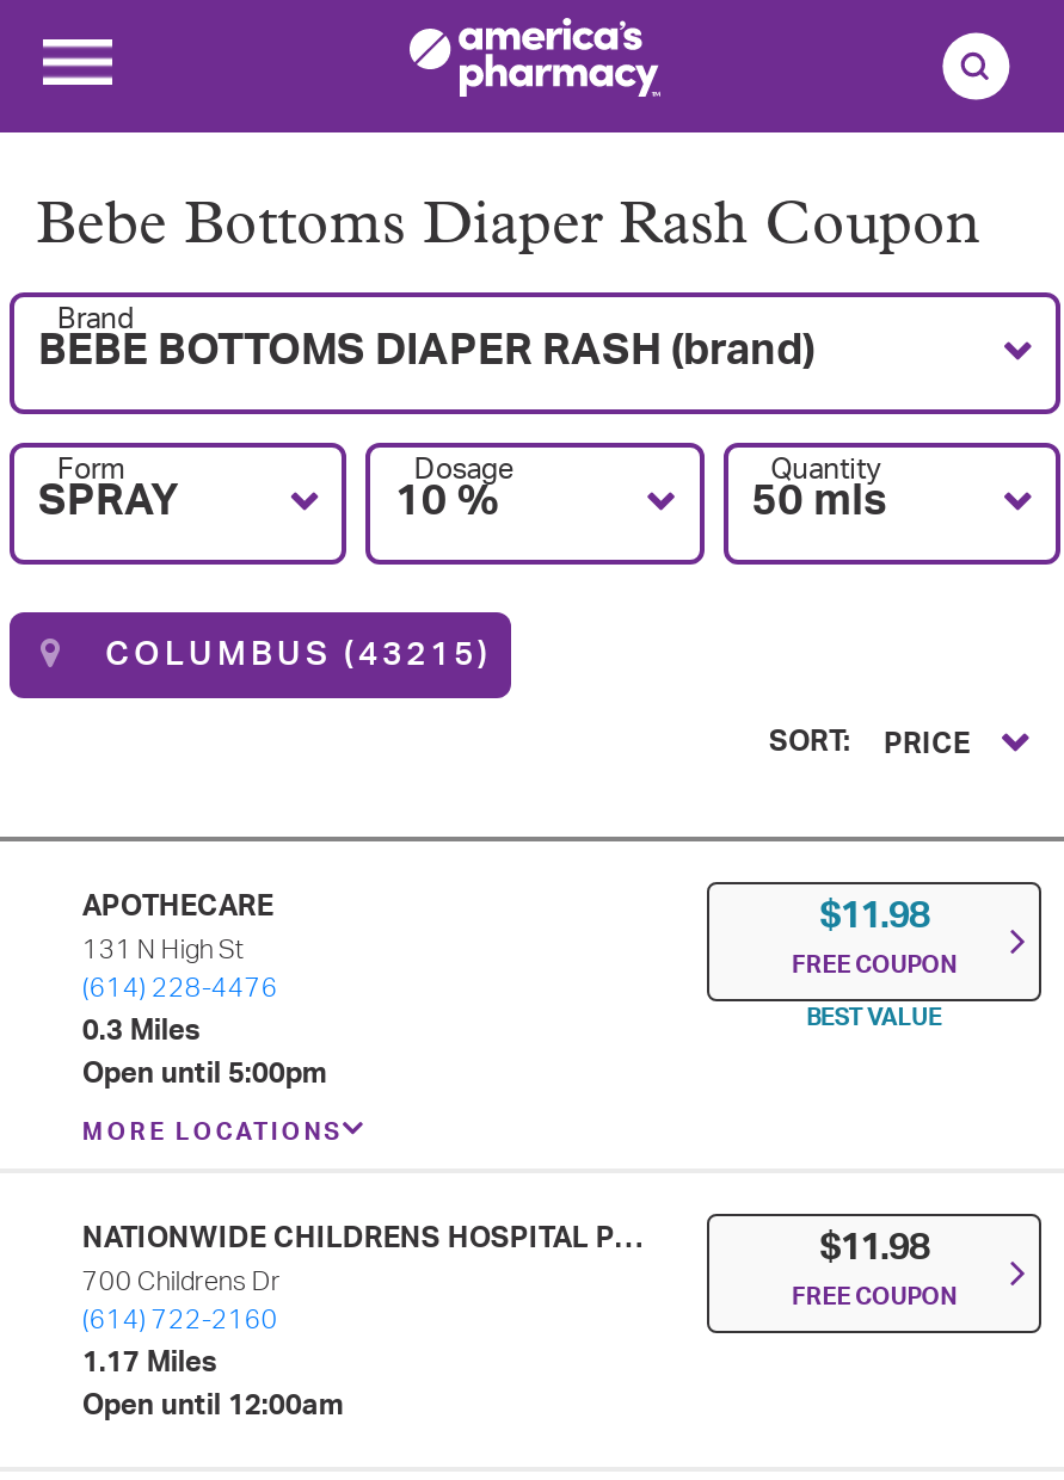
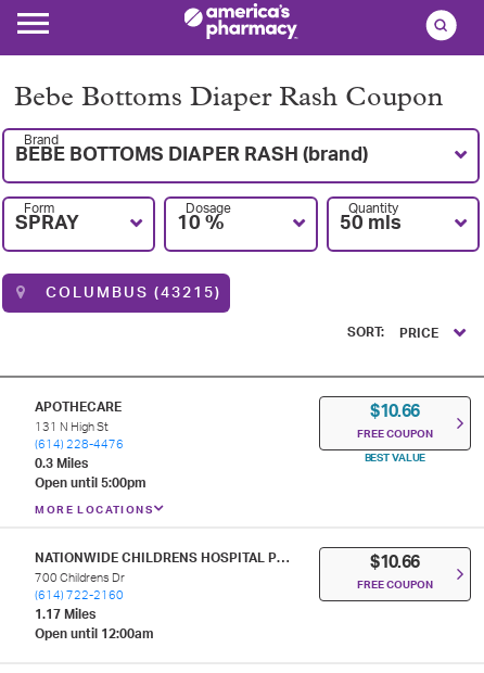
[820,896,929,935] $11.98 -> [370,403,420,420] $10.66
[820,1228,929,1266] $11.98 -> [370,554,420,571] $10.66

